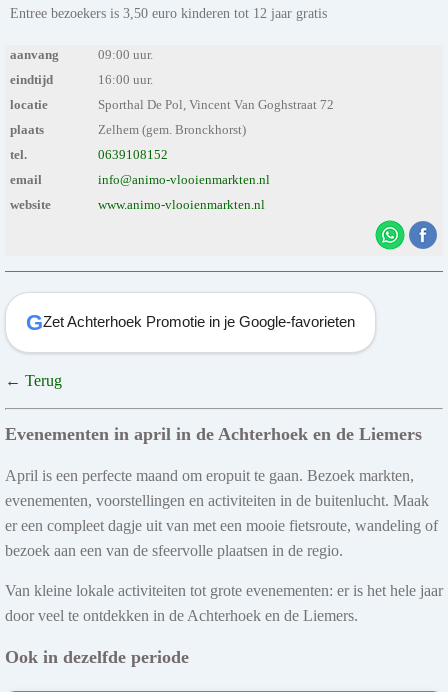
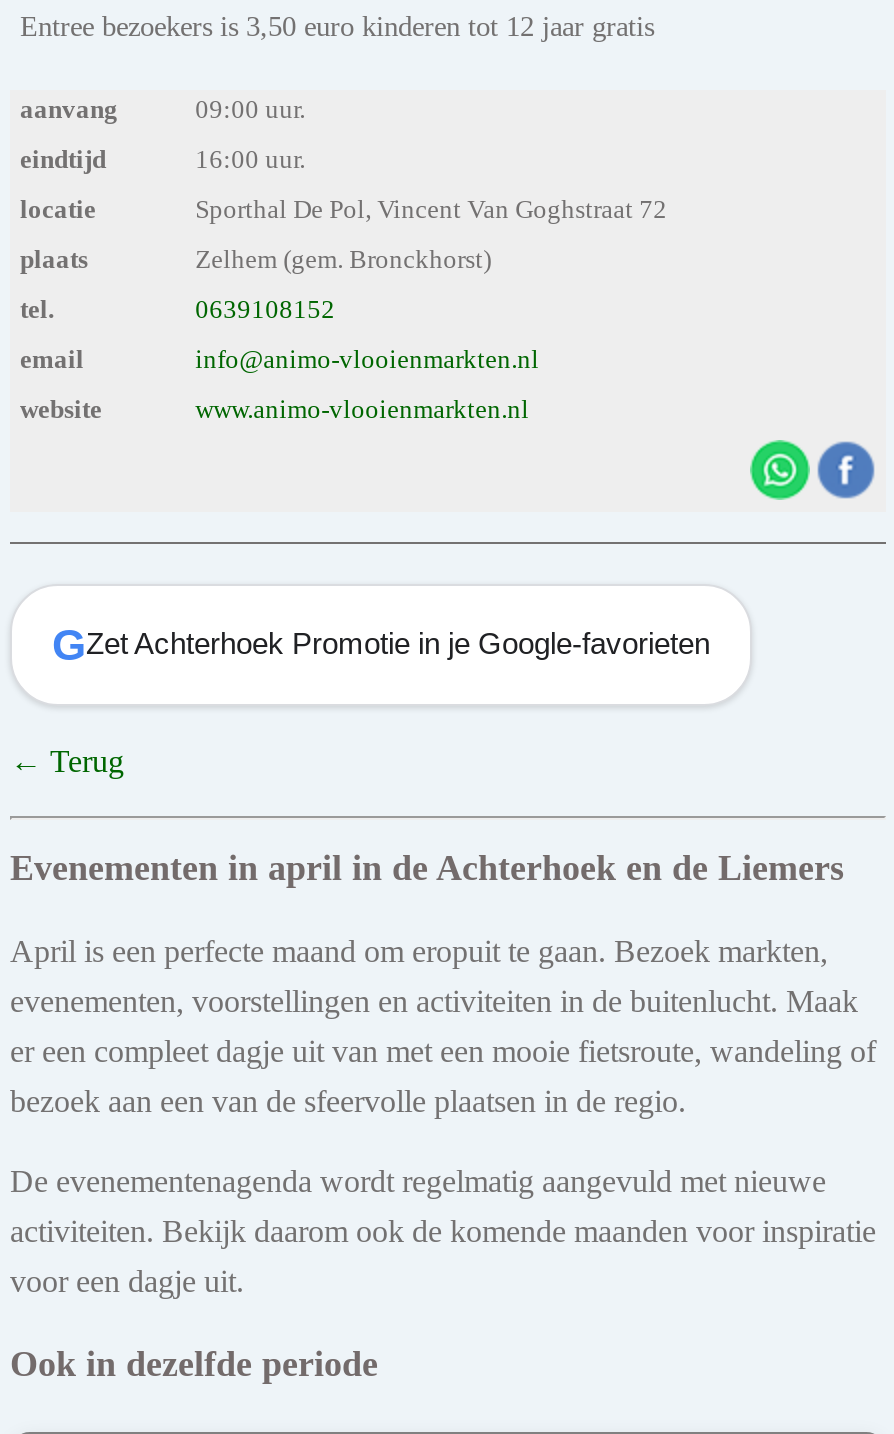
[5,582,443,624] Van kleine lokale activiteiten tot grote evenementen: er is het hele jaar | door veel te ontdekken in de Achterhoek en de Liemers. -> [10,1164,876,1298] De evenementenagenda wordt regelmatig aangevuld met nieuwe | activiteiten. Bekijk daarom ook de komende maanden voor inspiratie | voor een dagje uit.

